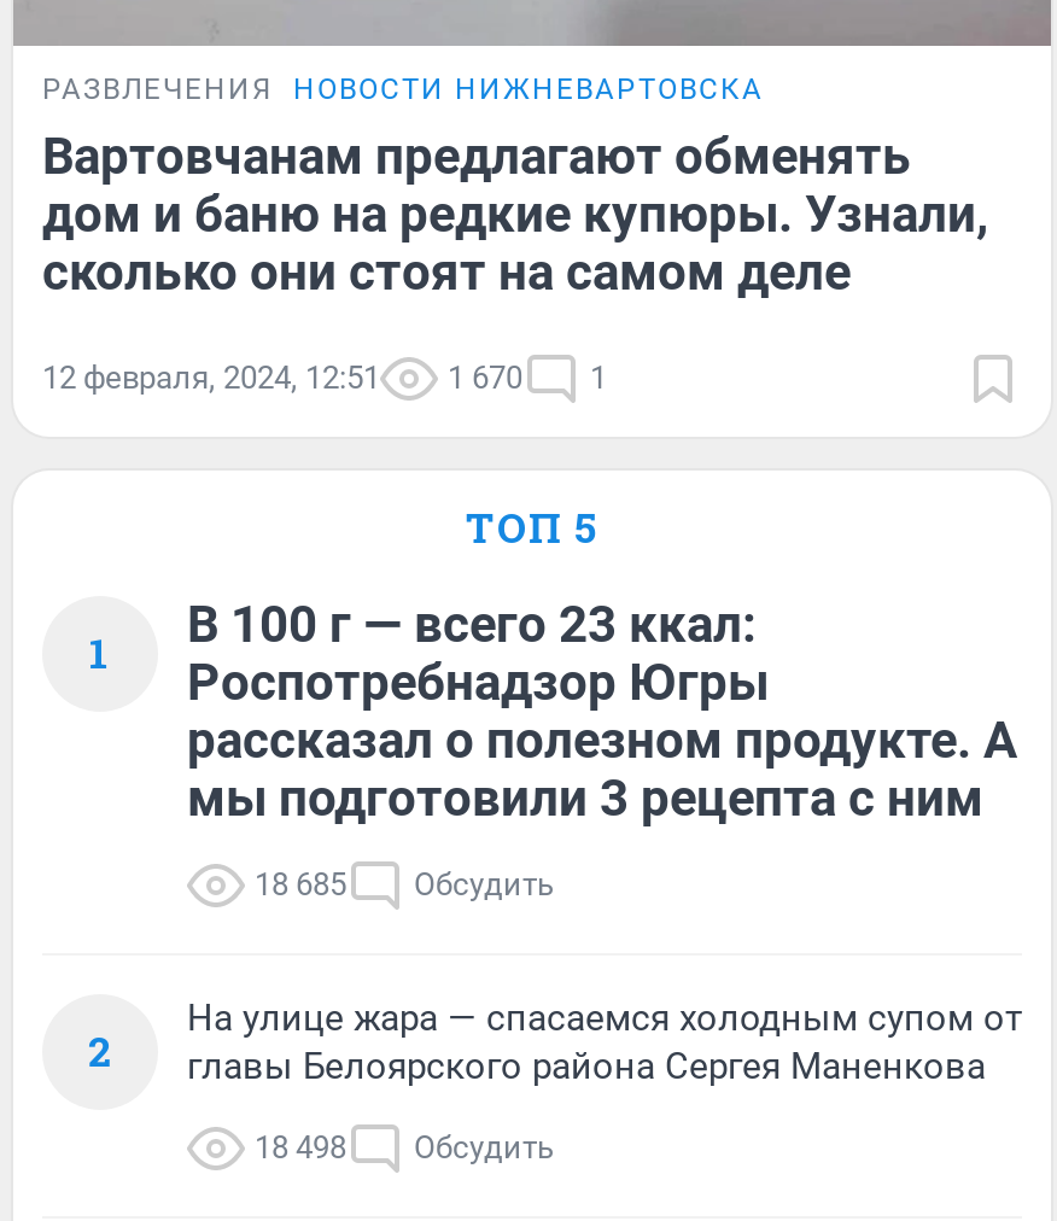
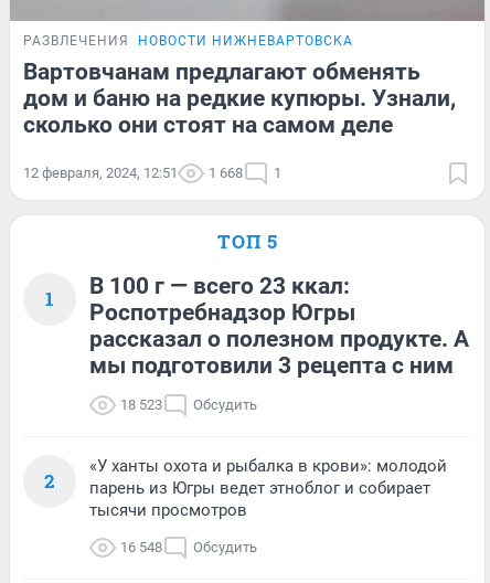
[42,360,607,396] 12 февраля, 2024, 12:51 1 670 1 -> [23,165,281,181] 12 февраля, 2024, 12:51 1 668 1
[255,867,554,903] 18 685 Обсудить -> [120,397,257,413] 18 523 Обсудить
[187,997,1022,1089] На улице жара — спасаемся холодным супом от | главы Белоярского района Сергея Маненкова -> [89,456,447,520] «У ханты охота и рыбалка в крови»: молодой | парень из Югры ведет этноблог и собирает | тысячи просмотров
[255,1130,554,1166] 18 498 Обсудить -> [120,539,257,556] 16 548 Обсудить

